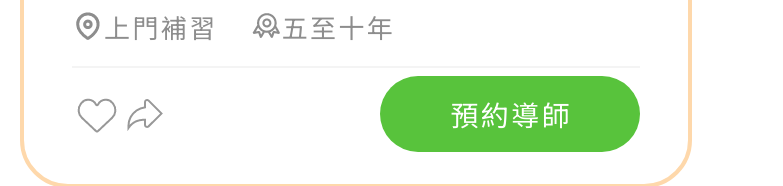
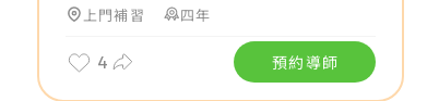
[282,8,395,46] 五至十年 -> [97,4,211,72] 四年 | 4

